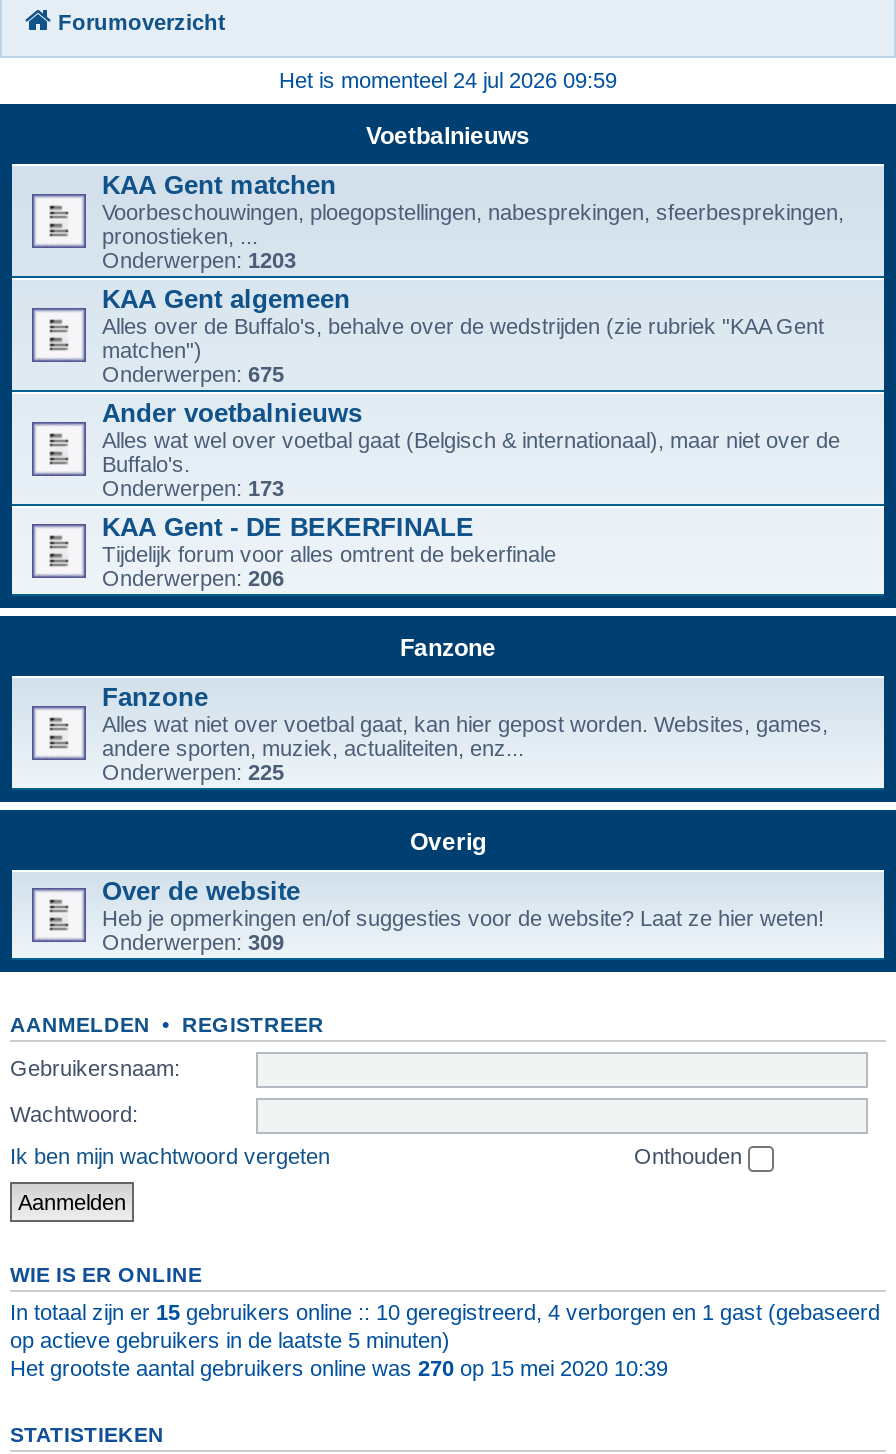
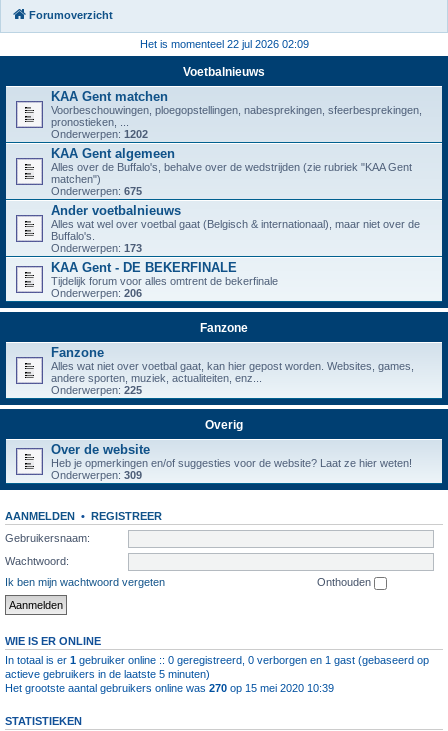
[279,68,617,92] Het is momenteel 24 jul 2026 09:59 -> [139,38,308,50] Het is momenteel 22 jul 2026 02:09
[102,248,296,272] Onderwerpen: 1203 -> [51,128,148,140] Onderwerpen: 1202
[10,1299,880,1351] In totaal zijn er 15 gebruikers online :: 10 geregistreerd, 4 verborgen en 1 gast (gebaseerd | op actieve gebruikers in de laatste 5 minuten) -> [5,654,429,680] In totaal is er 1 gebruiker online :: 0 geregistreerd, 0 verborgen en 1 gast (gebaseerd op | actieve gebruikers in de laatste 5 minuten)

